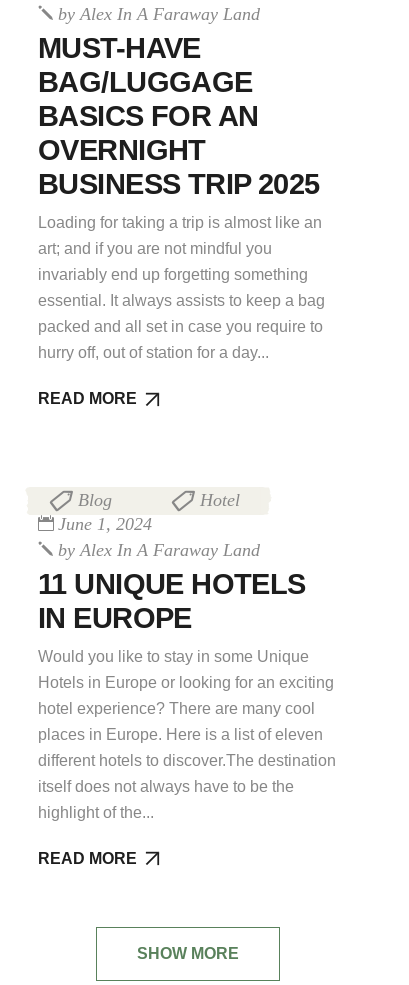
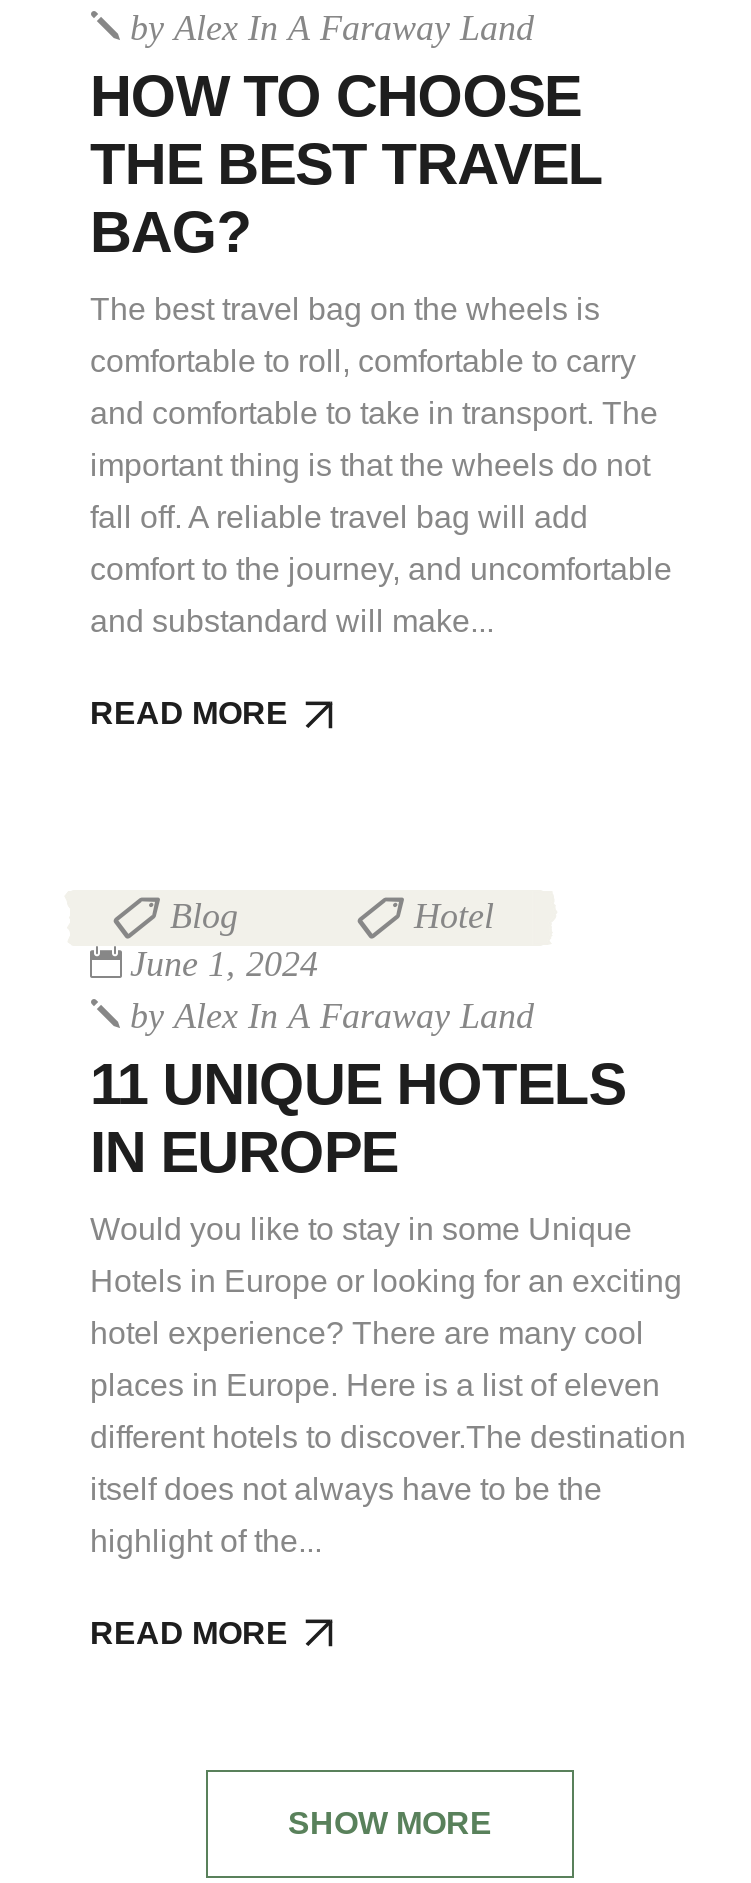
[38,32,325,361] MUST-HAVE | BAG/LUGGAGE | BASICS FOR AN | OVERNIGHT | BUSINESS TRIP 2025 | Loading for taking a trip is almost like an | art; and if you are not mindful you | invariably end up forgetting something | essential. It always assists to keep a bag | packed and all set in case you require to | hurry off, out of station for a day -> [90,65,672,639] HOW TO CHOOSE | THE BEST TRAVEL | BAG? | The best travel bag on the wheels is | comfortable to roll, comfortable to carry | and comfortable to take in transport. The | important thing is that the wheels do not | fall off. A reliable travel bag will add | comfort to the journey, and uncomfortable | and substandard will make

